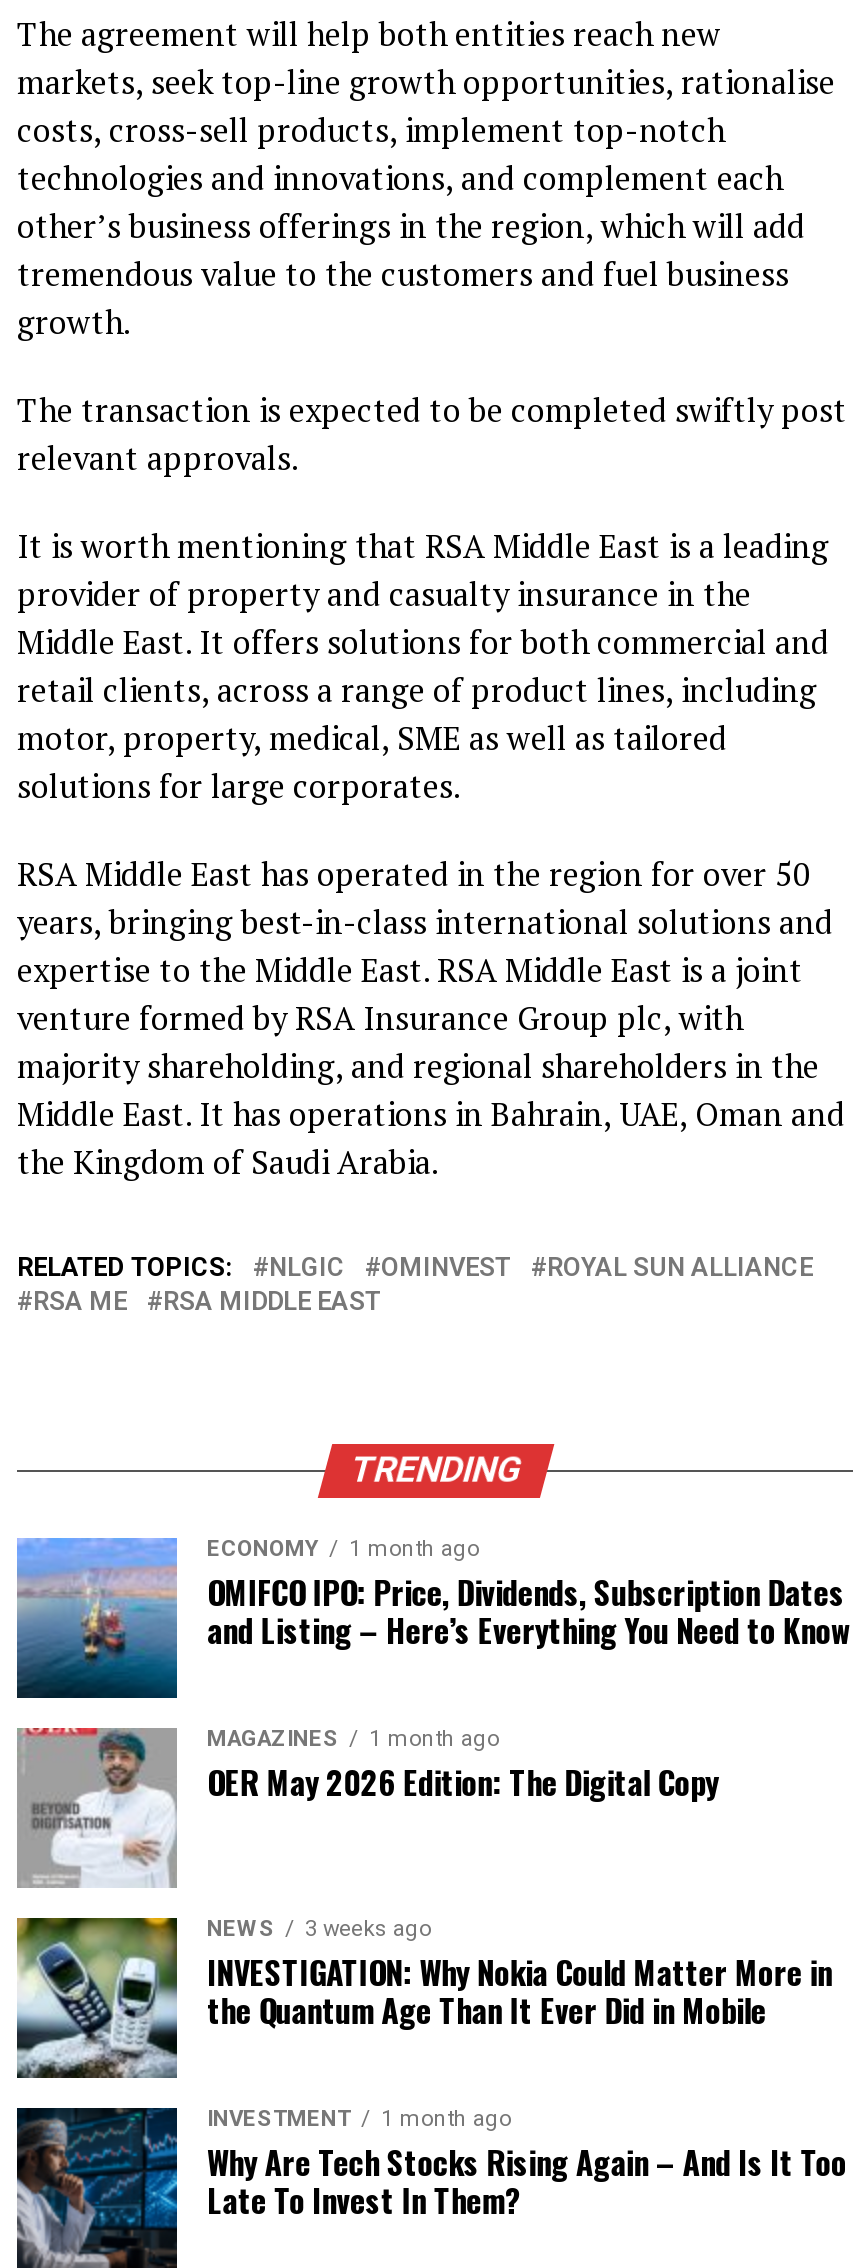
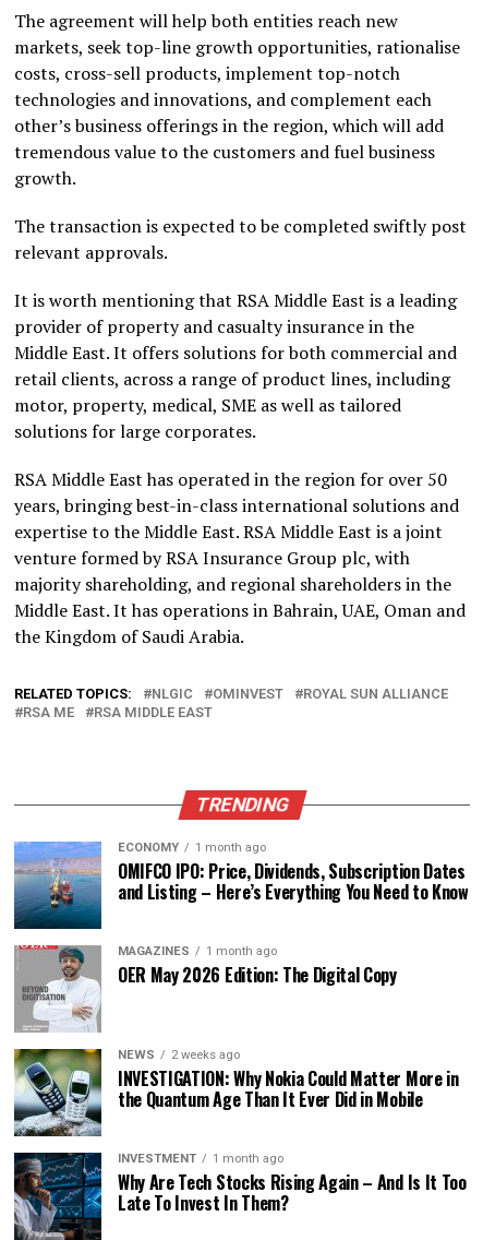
[207,1917,431,1943] NEWS 3 weeks ago -> [118,1048,240,1063] NEWS 2 weeks ago

